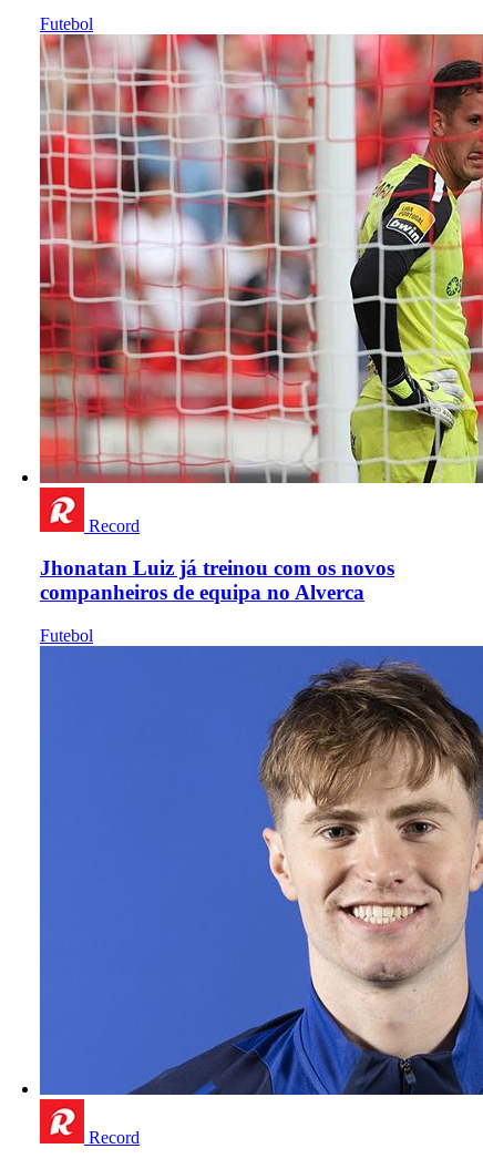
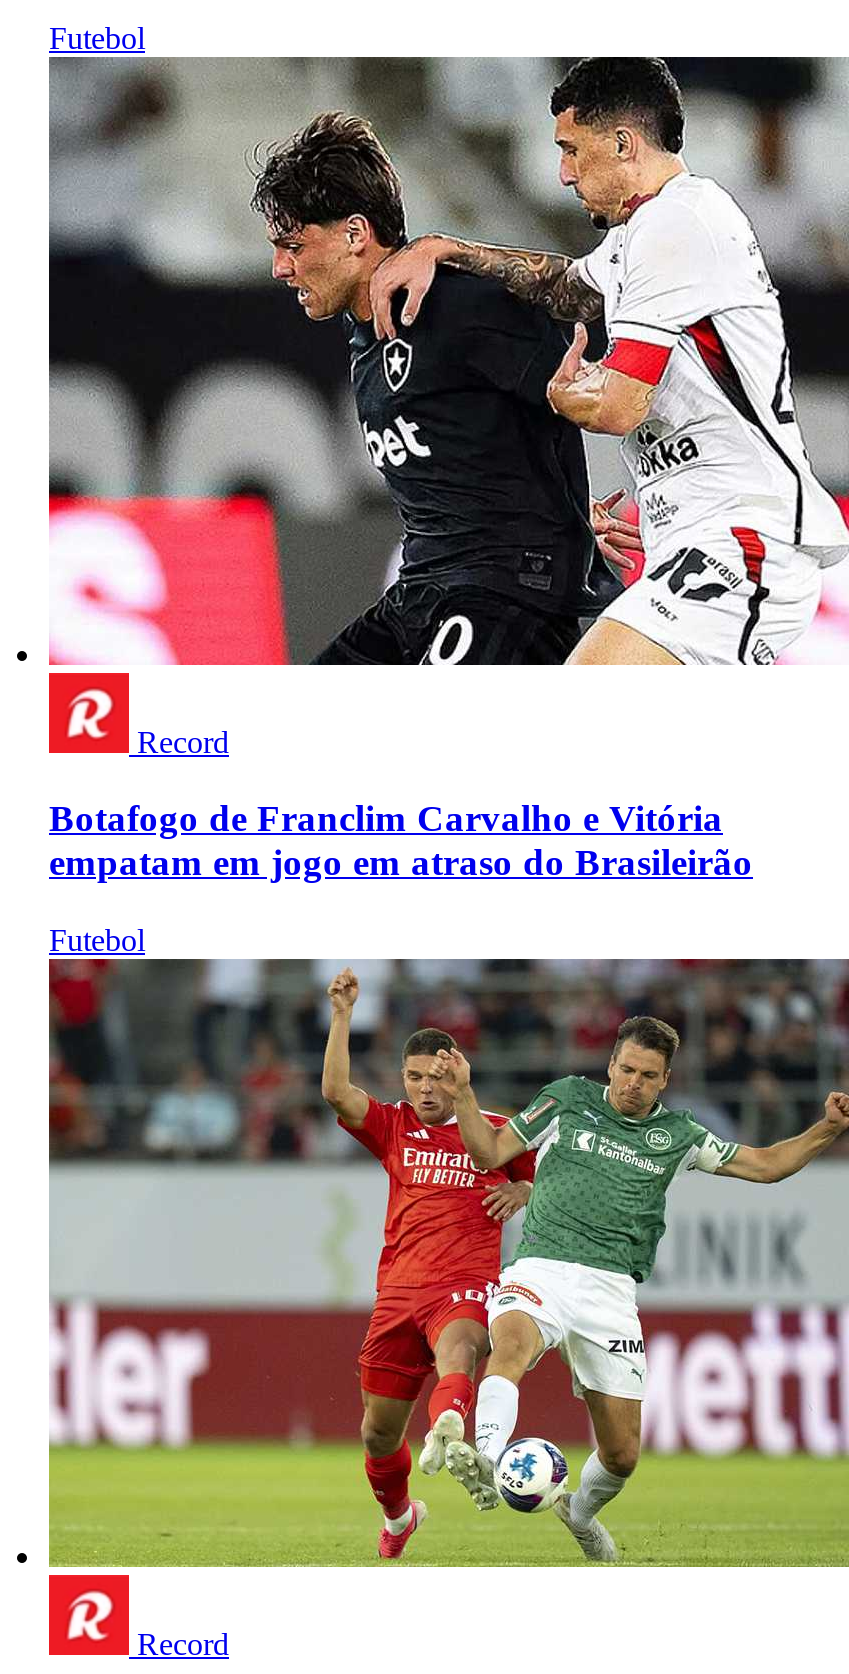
[39,33,480,484] [image] -> [47,55,843,667] [image]
[40,556,394,604] Jhonatan Luiz já treinou com os novos | companheiros de equipa no Alverca -> [49,797,753,883] Botafogo de Franclim Carvalho e Vitória | empatam em jogo em atraso do Brasileirão
[39,645,480,1096] [image] -> [47,957,843,1569] [image]

